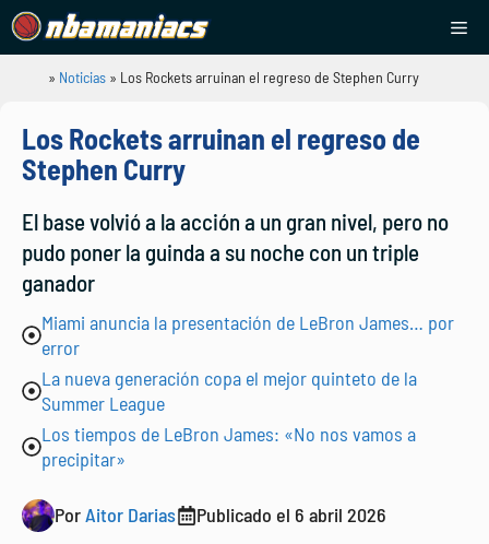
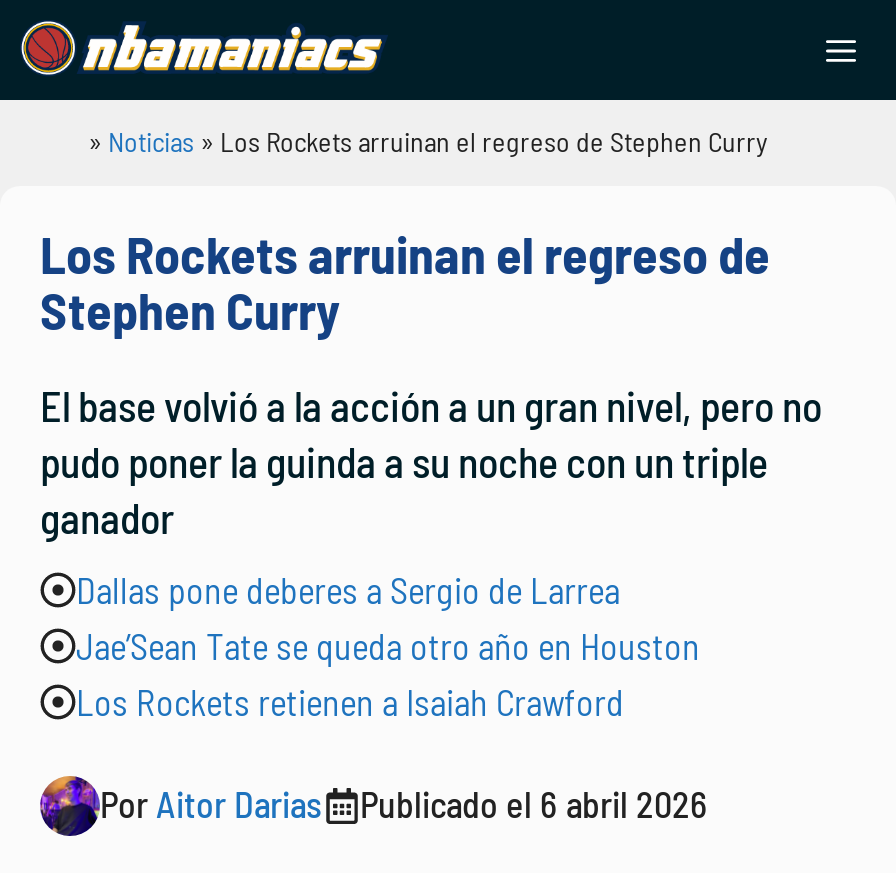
[41,310,454,470] Miami anuncia la presentación de LeBron James… por | error | La nueva generación copa el mejor quinteto de la | Summer League | Los tiempos de LeBron James: «No nos vamos a | precipitar» -> [76,567,700,723] Dallas pone deberes a Sergio de Larrea | Jae’Sean Tate se queda otro año en Houston | Los Rockets retienen a Isaiah Crawford

